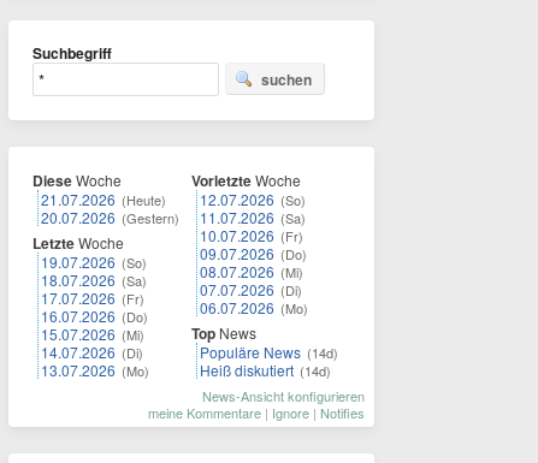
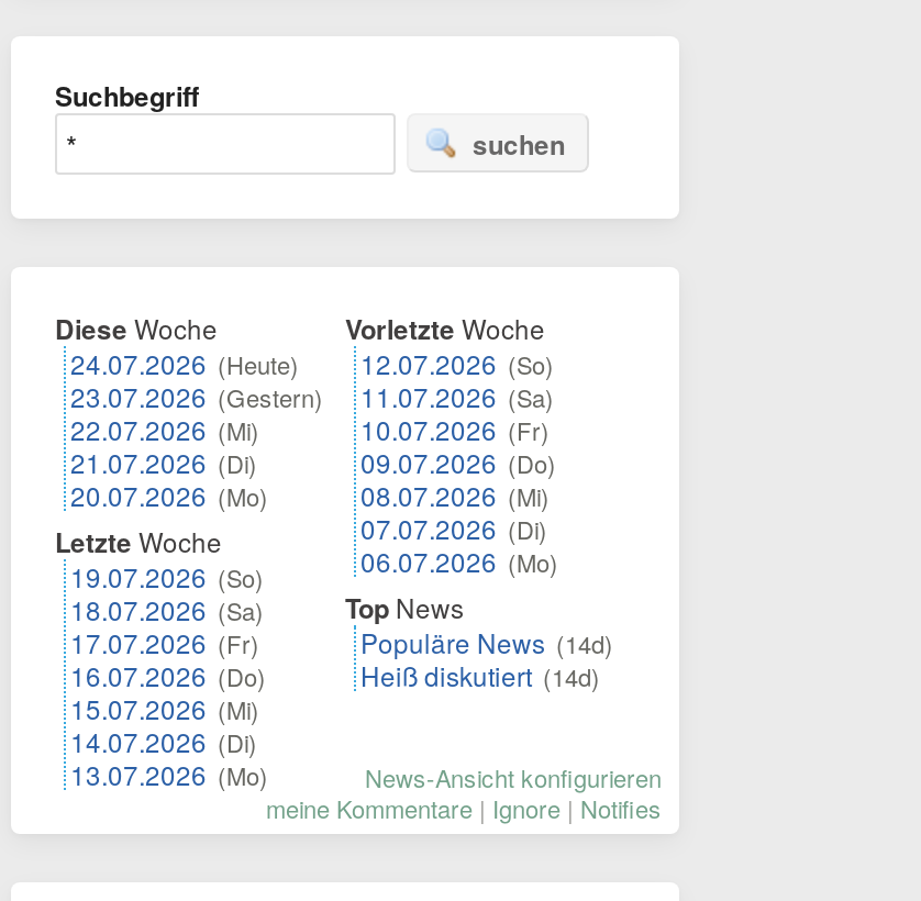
[41,189,179,227] 21.07.2026 (Heute) | 20.07.2026 (Gestern) -> [70,344,323,513] 24.07.2026 (Heute) | 23.07.2026 (Gestern) | 22.07.2026 (Mi) | 21.07.2026 (Di) | 20.07.2026 (Mo)
moved [32,232,149,380] -> [55,522,268,792]: Letzte Woche | 19.07.2026 (So) | 18.07.2026 (Sa) | 17.07.2026 (Fr) | 16.07.2026 (Do) | 15.07.2026 (Mi) | 14.07.2026 (Di) | 13.07.2026 (Mo)

